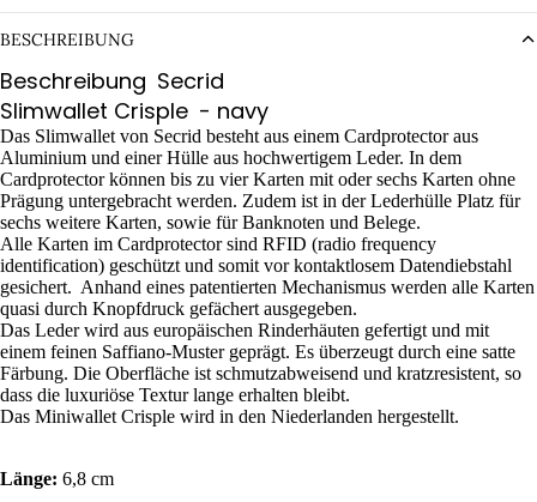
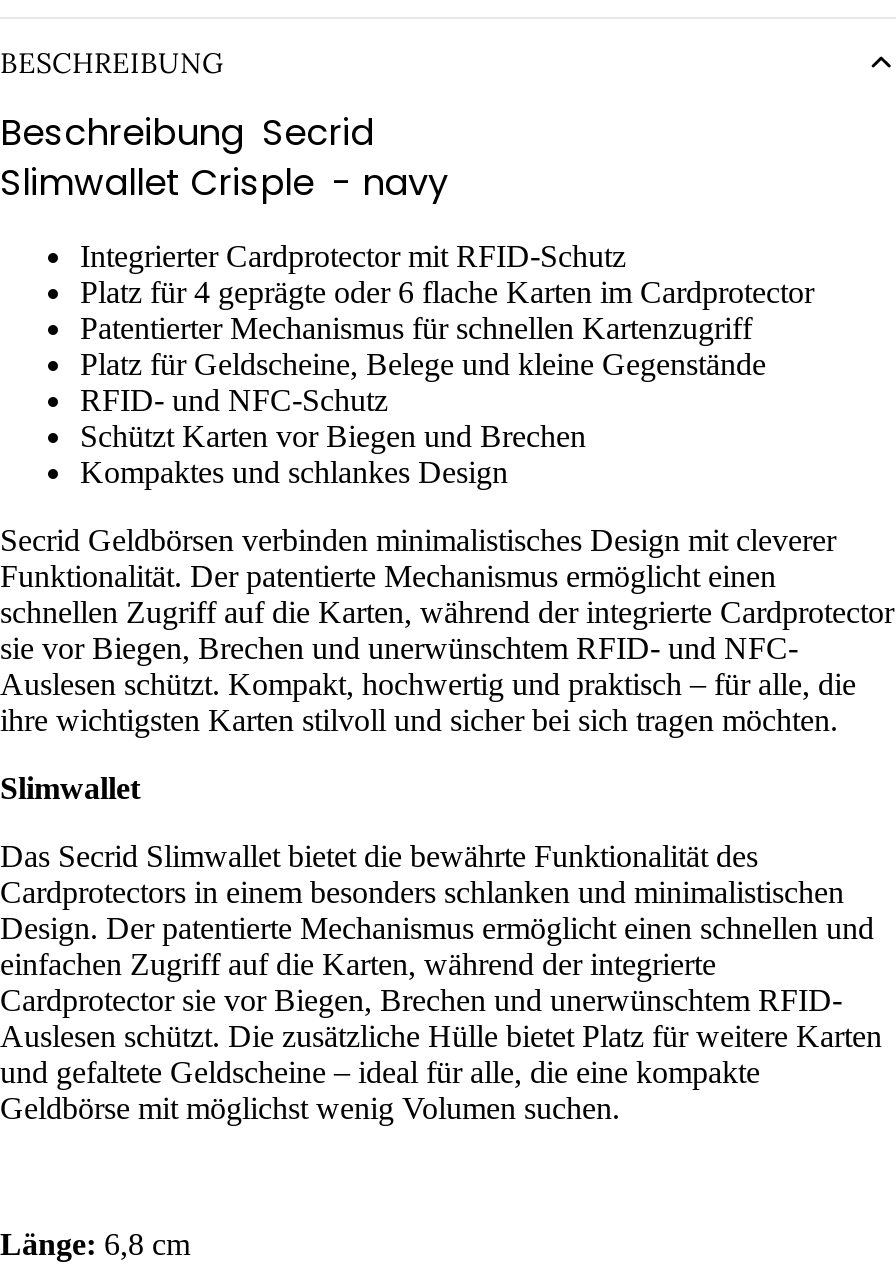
[0,126,535,427] Das Slimwallet von Secrid besteht aus einem Cardprotector aus | Aluminium und einer Hülle aus hochwertigem Leder. In dem | Cardprotector können bis zu vier Karten mit oder sechs Karten ohne | Prägung untergebracht werden. Zudem ist in der Lederhülle Platz für | sechs weitere Karten, sowie für Banknoten und Belege. | Alle Karten im Cardprotector sind RFID (radio frequency | identification) geschützt und somit vor kontaktlosem Datendiebstahl | gesichert. Anhand eines patentierten Mechanismus werden alle Karten | quasi durch Knopfdruck gefächert ausgegeben. | Das Leder wird aus europäischen Rinderhäuten gefertigt und mit | einem feinen Saffiano-Muster geprägt. Es überzeugt durch eine satte | Färbung. Die Oberfläche ist schmutzabweisend und kratzresistent, so | dass die luxuriöse Textur lange erhalten bleibt. | Das Miniwallet Crisple wird in den Niederlanden hergestellt. -> [0,240,894,1126] Integrierter Cardprotector mit RFID-Schutz | Platz für 4 geprägte oder 6 flache Karten im Cardprotector | Patentierter Mechanismus für schnellen Kartenzugriff | Platz für Geldscheine, Belege und kleine Gegenstände | RFID- und NFC-Schutz | Schützt Karten vor Biegen und Brechen | Kompaktes und schlankes Design | Secrid Geldbörsen verbinden minimalistisches Design mit cleverer | Funktionalität. Der patentierte Mechanismus ermöglicht einen | schnellen Zugriff auf die Karten, während der integrierte Cardprotector | sie vor Biegen, Brechen und unerwünschtem RFID- und NFC- | Auslesen schützt. Kompakt, hochwertig und praktisch – für alle, die | ihre wichtigsten Karten stilvoll und sicher bei sich tragen möchten. | Slimwallet | Das Secrid Slimwallet bietet die bewährte Funktionalität des | Cardprotectors in einem besonders schlanken und minimalistischen | Design. Der patentierte Mechanismus ermöglicht einen schnellen und | einfachen Zugriff auf die Karten, während der integrierte | Cardprotector sie vor Biegen, Brechen und unerwünschtem RFID- | Auslesen schützt. Die zusätzliche Hülle bietet Platz für weitere Karten | und gefaltete Geldscheine – ideal für alle, die eine kompakte | Geldbörse mit möglichst wenig Volumen suchen.

